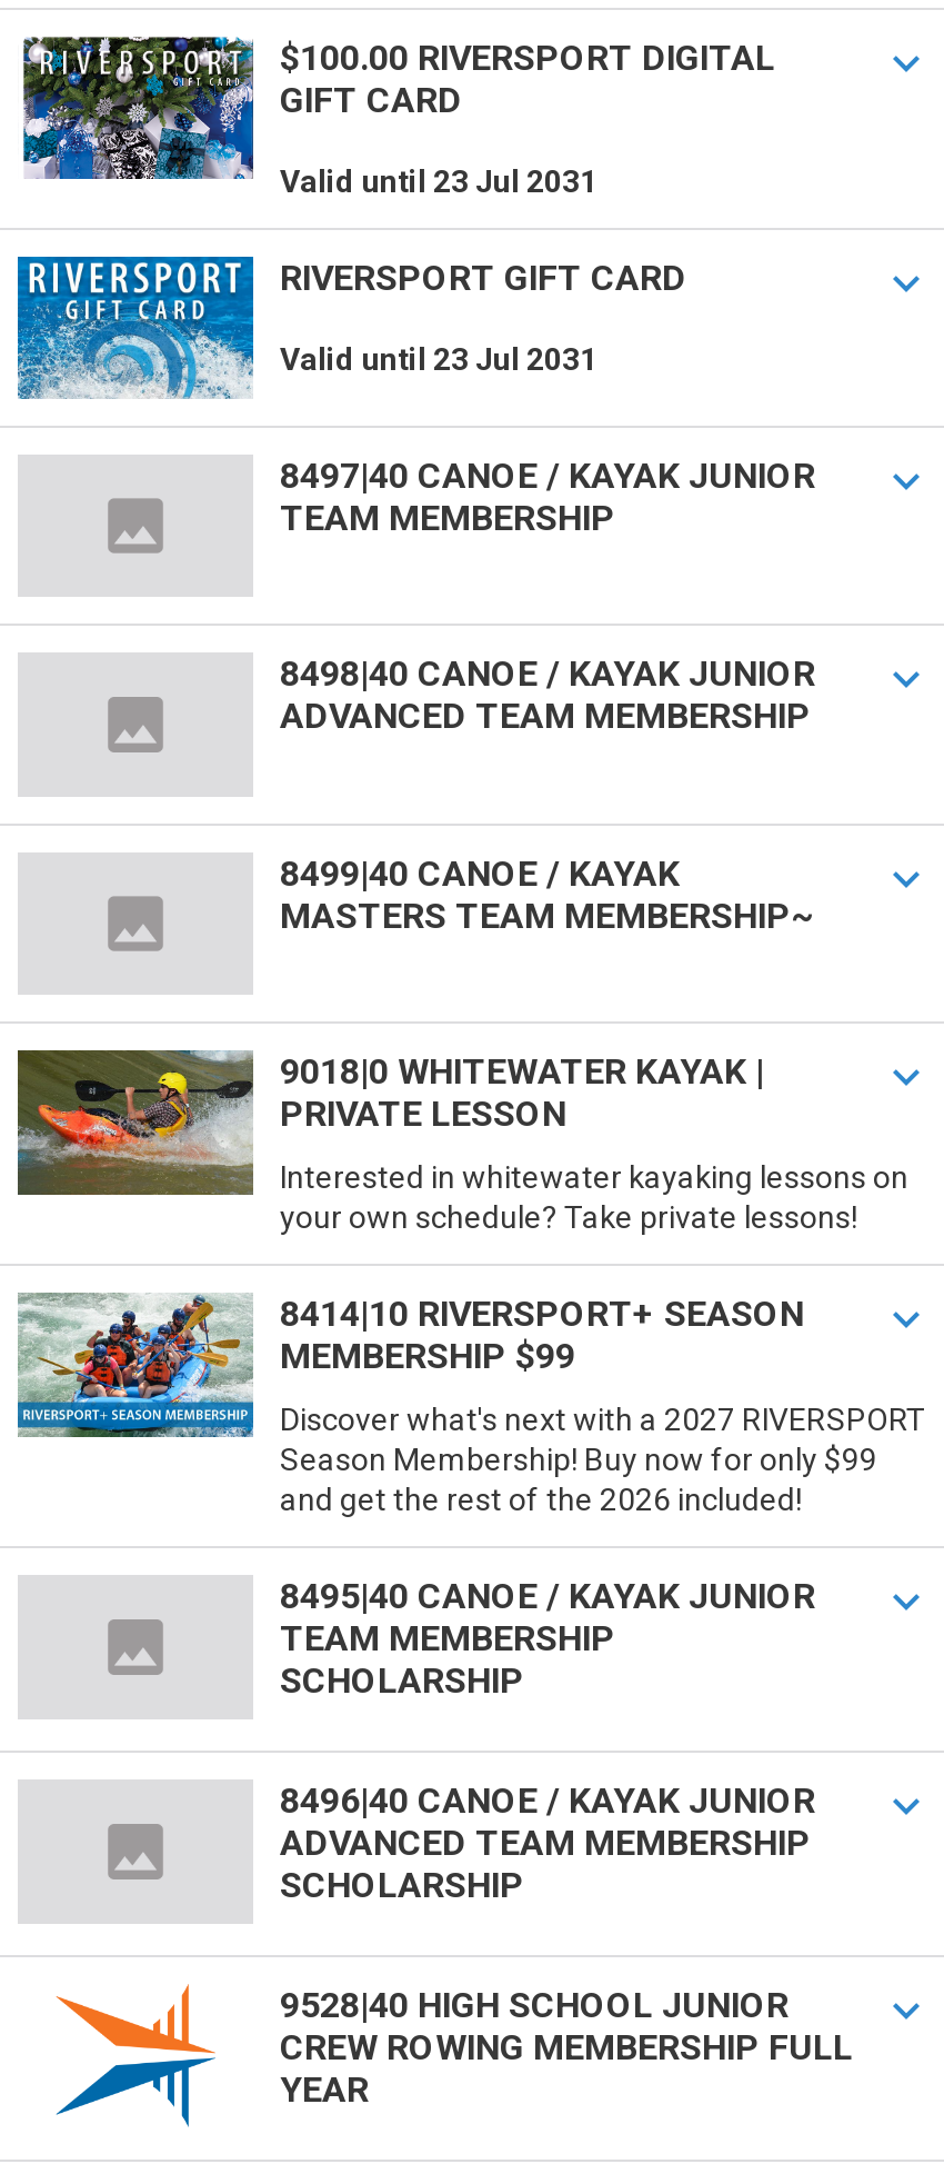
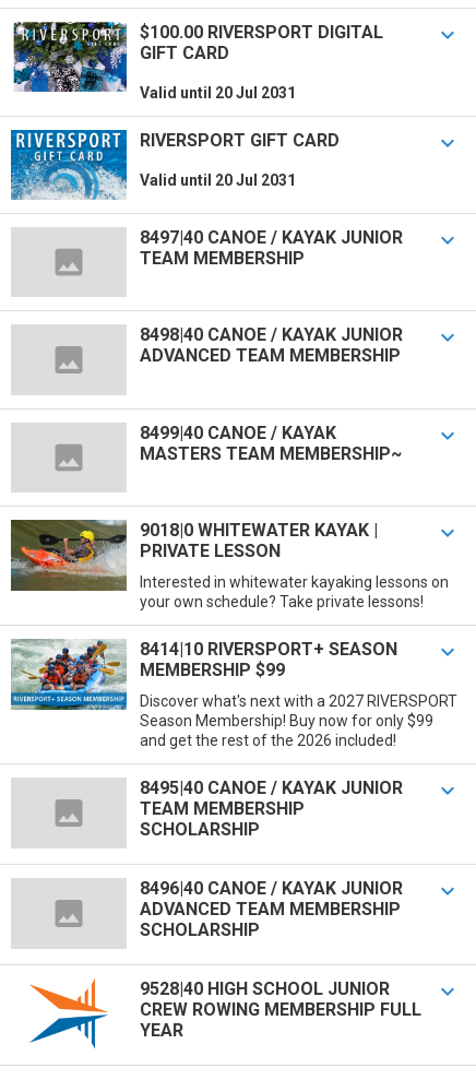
[280,162,597,198] Valid until 23 Jul 2031 -> [140,84,296,101] Valid until 20 Jul 2031
[280,340,597,376] Valid until 23 Jul 2031 -> [140,171,296,188] Valid until 20 Jul 2031

